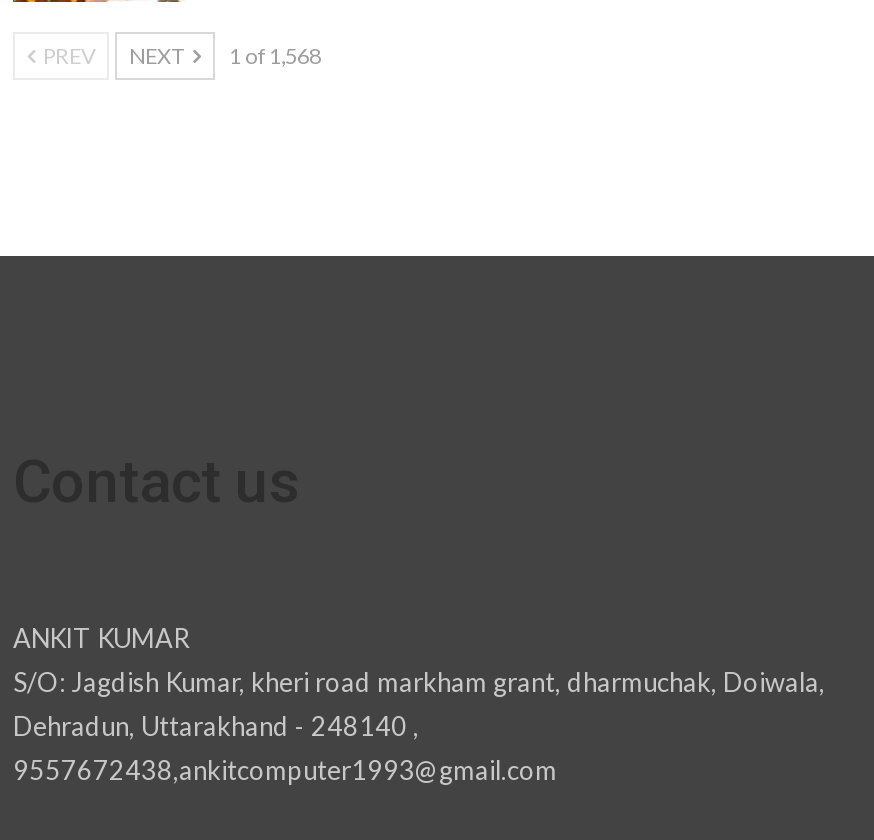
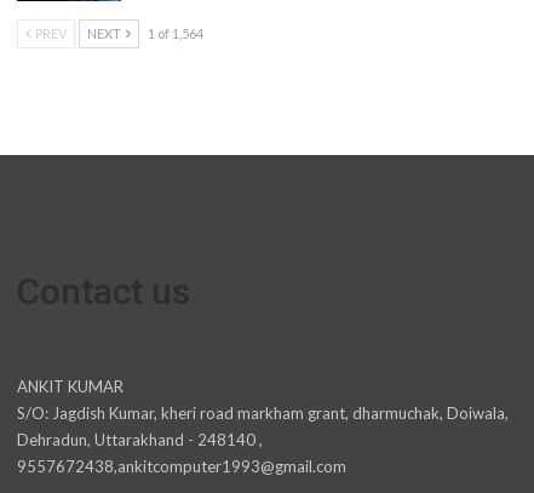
[39,41,321,67] PREV NEXT 1 of 1,568 -> [33,25,203,41] PREV NEXT 1 of 1,564

